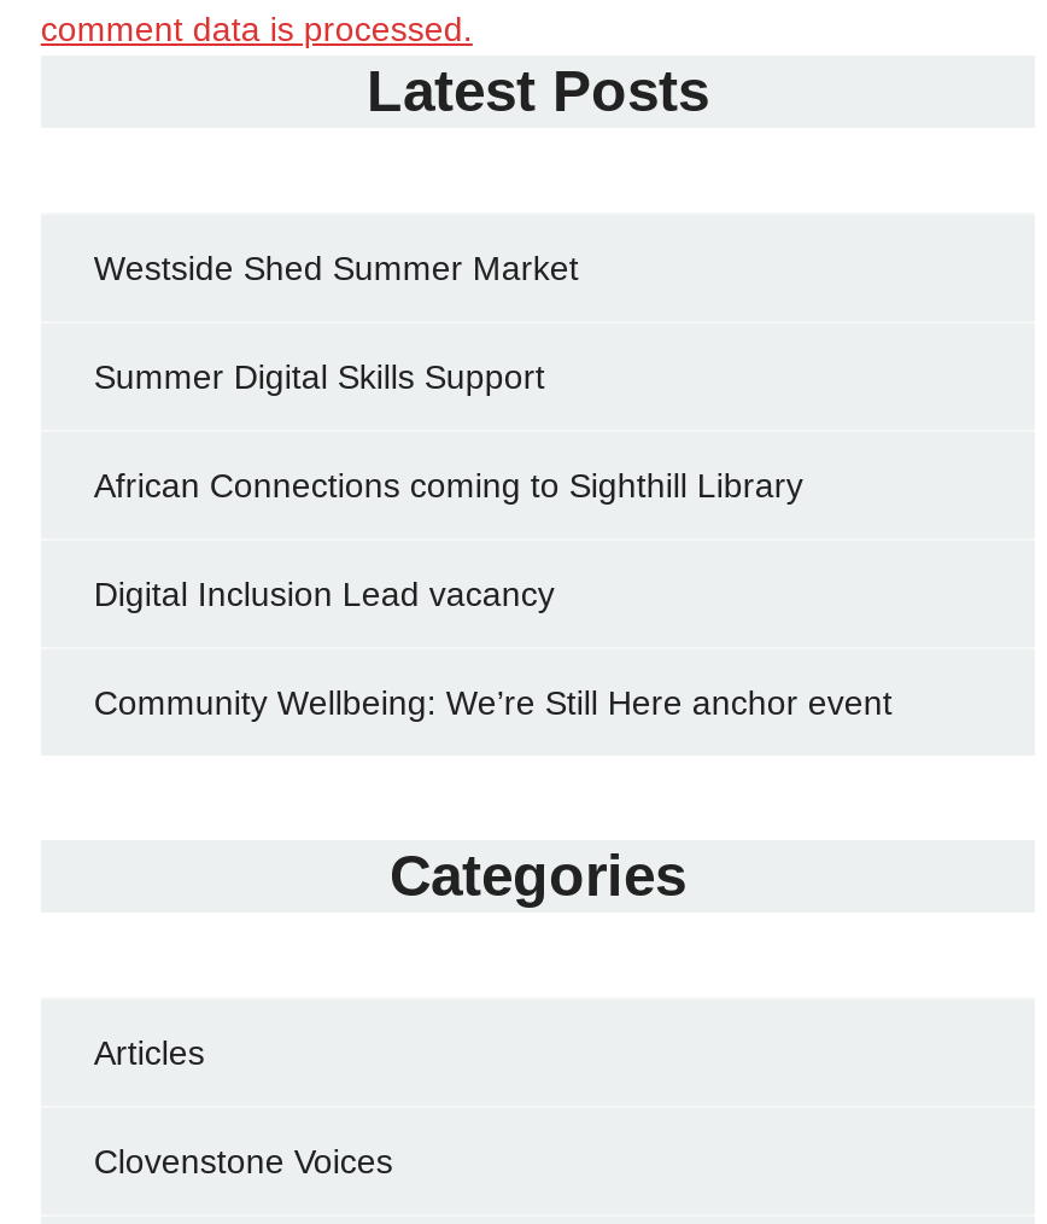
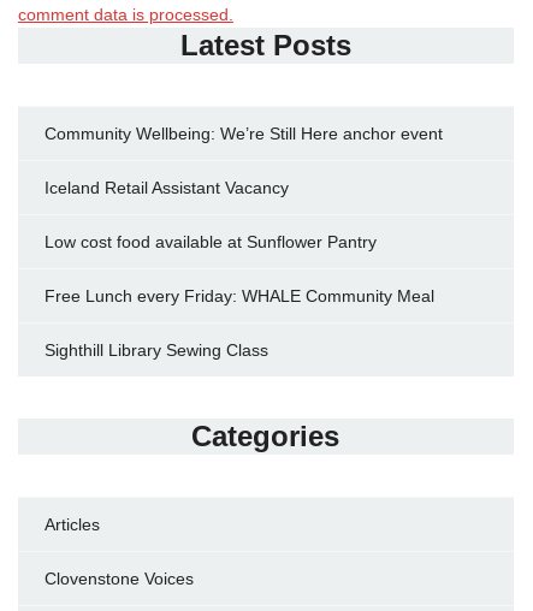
[94,249,803,613] Westside Shed Summer Market | Summer Digital Skills Support | African Connections coming to Sighthill Library | Digital Inclusion Lead vacancy -> none
moved [94,683,892,722] -> [44,124,443,143]: Community Wellbeing: We’re Still Here anchor event
none -> [44,178,434,360] Iceland Retail Assistant Vacancy | Low cost food available at Sunflower Pantry | Free Lunch every Friday: WHALE Community Meal | Sighthill Library Sewing Class

